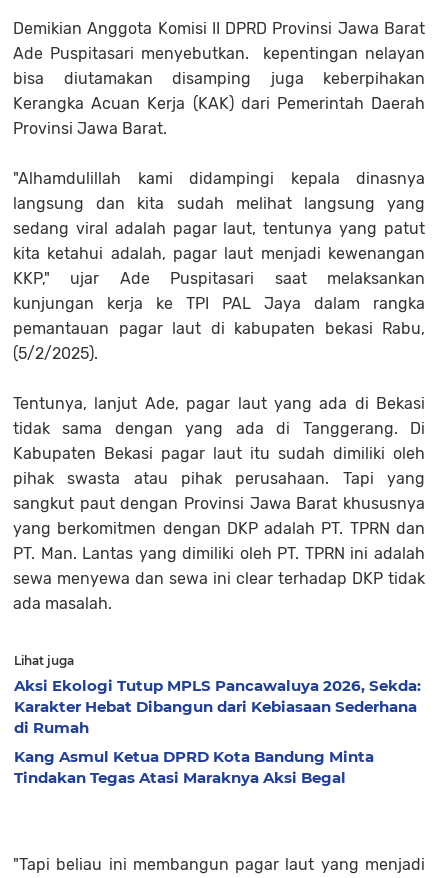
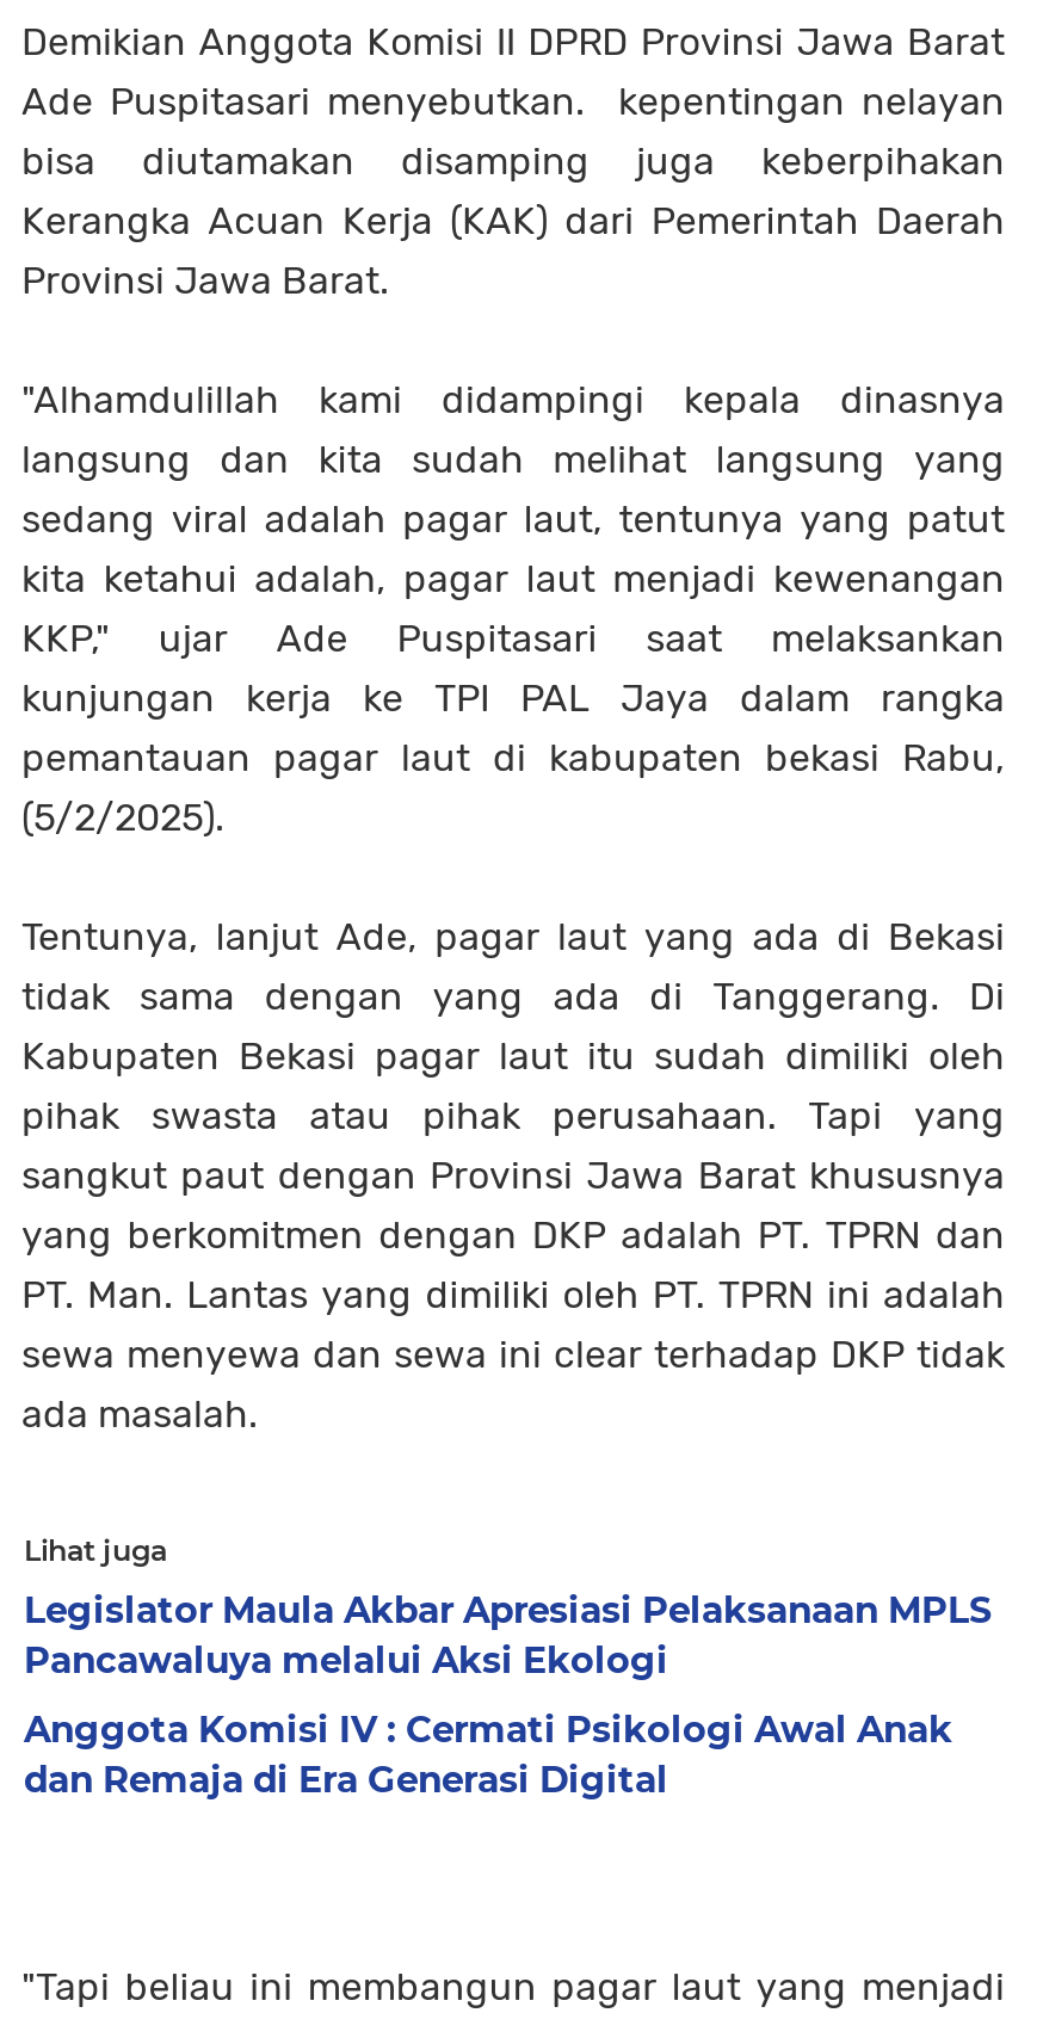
[14,676,421,737] Aksi Ekologi Tutup MPLS Pancawaluya 2026, Sekda: | Karakter Hebat Dibangun dari Kebiasaan Sederhana | di Rumah -> [24,1586,993,1682] Legislator Maula Akbar Apresiasi Pelaksanaan MPLS | Pancawaluya melalui Aksi Ekologi
[14,747,374,787] Kang Asmul Ketua DPRD Kota Bandung Minta | Tindakan Tegas Atasi Maraknya Aksi Begal -> [24,1706,952,1801] Anggota Komisi IV : Cermati Psikologi Awal Anak | dan Remaja di Era Generasi Digital

